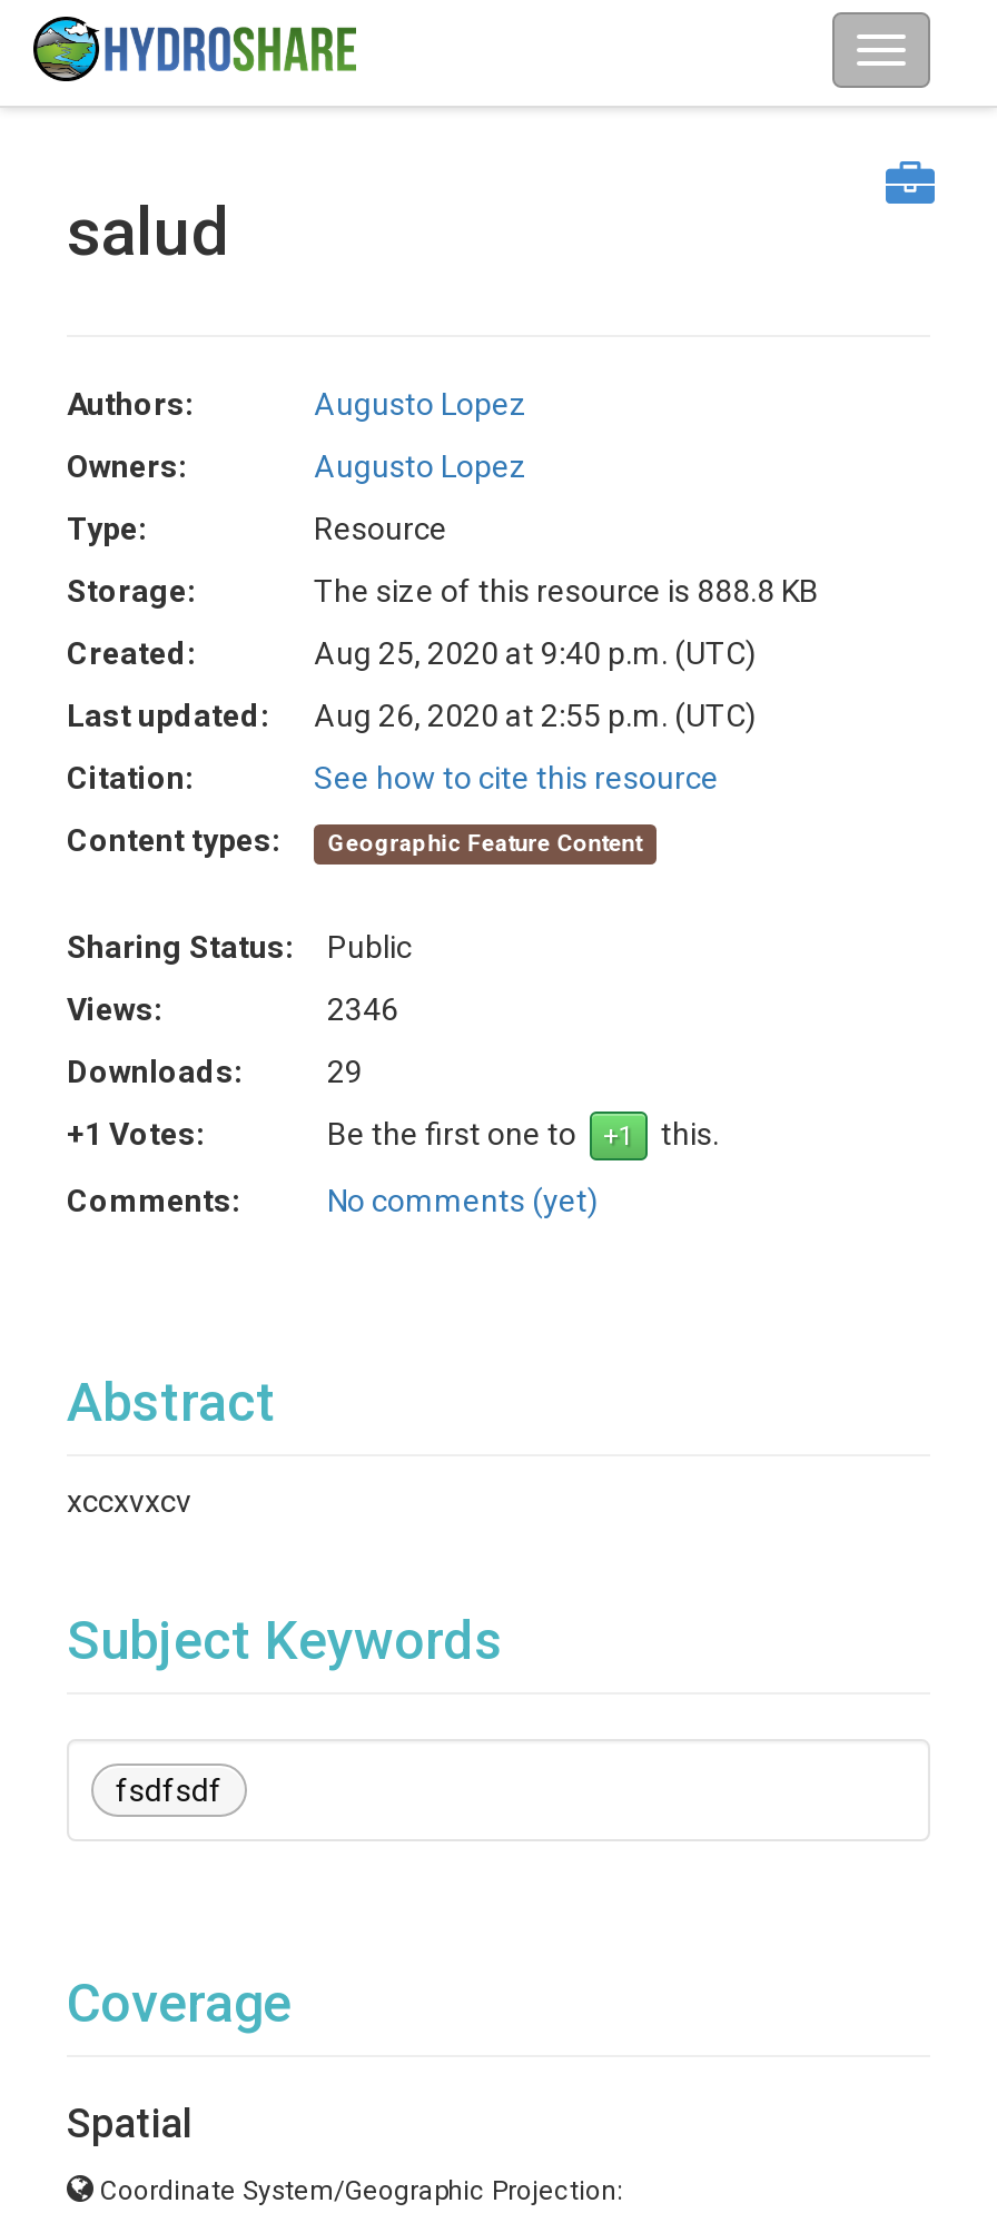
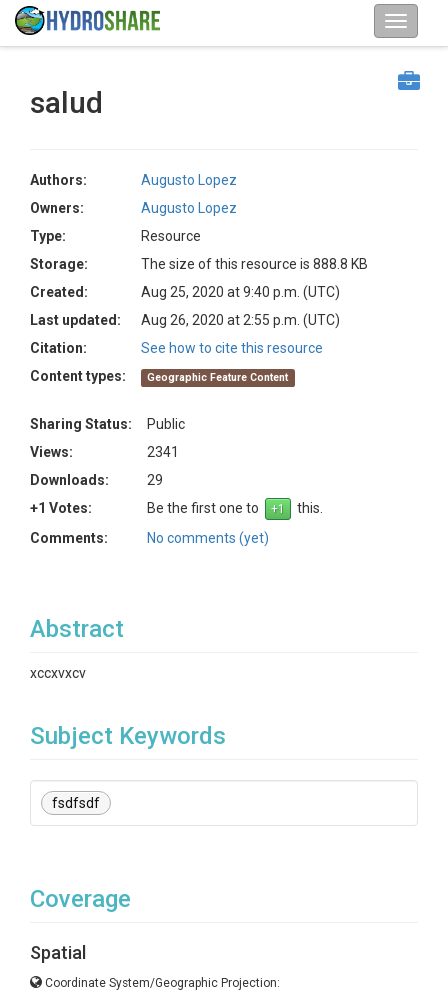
[327,991,398,1027] 2346 -> [147,444,179,460] 2341

